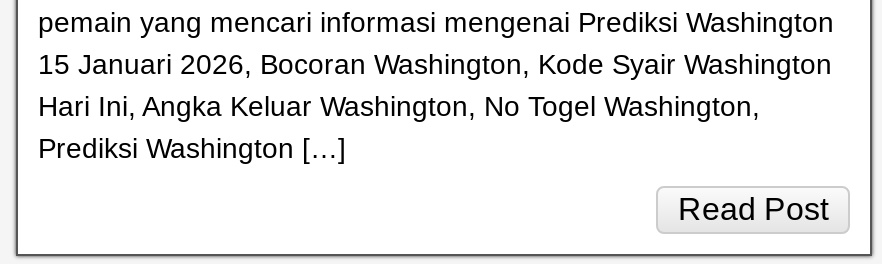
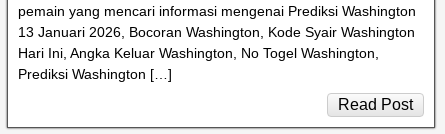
[38,48,832,80] 15 Januari 2026, Bocoran Washington, Kode Syair Washington -> [18,24,415,40] 13 Januari 2026, Bocoran Washington, Kode Syair Washington

